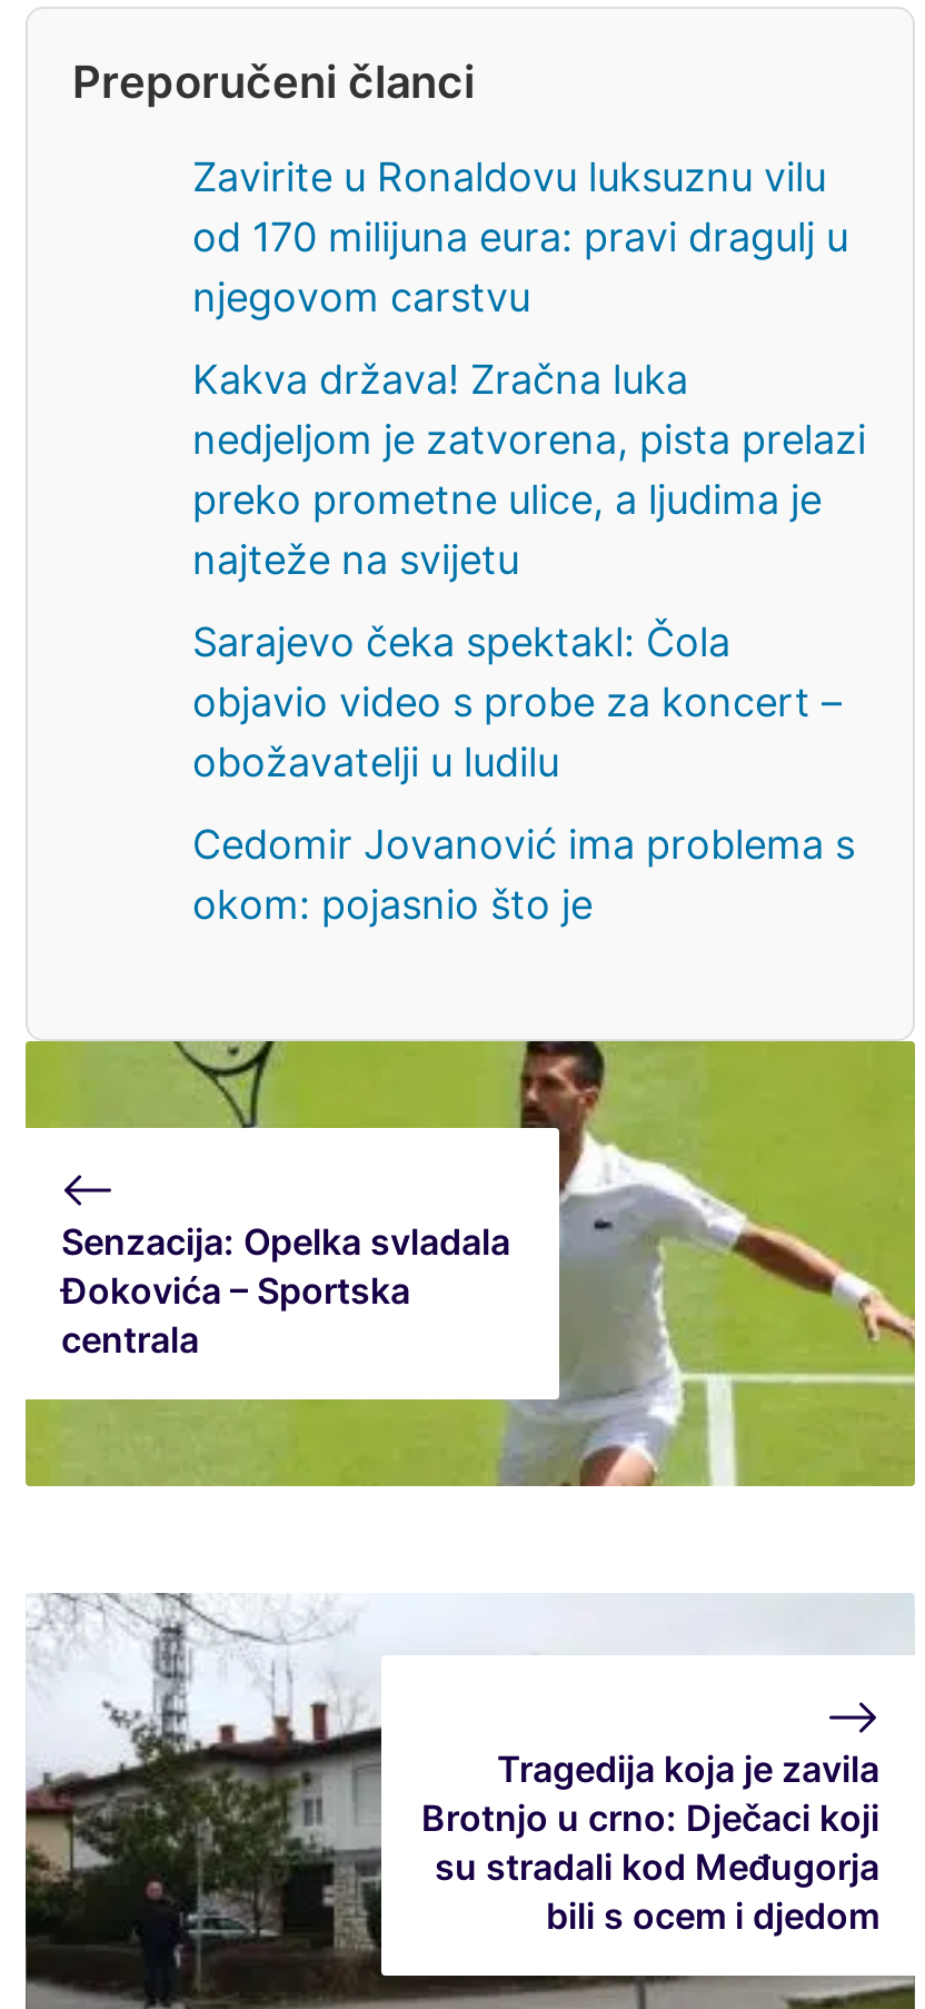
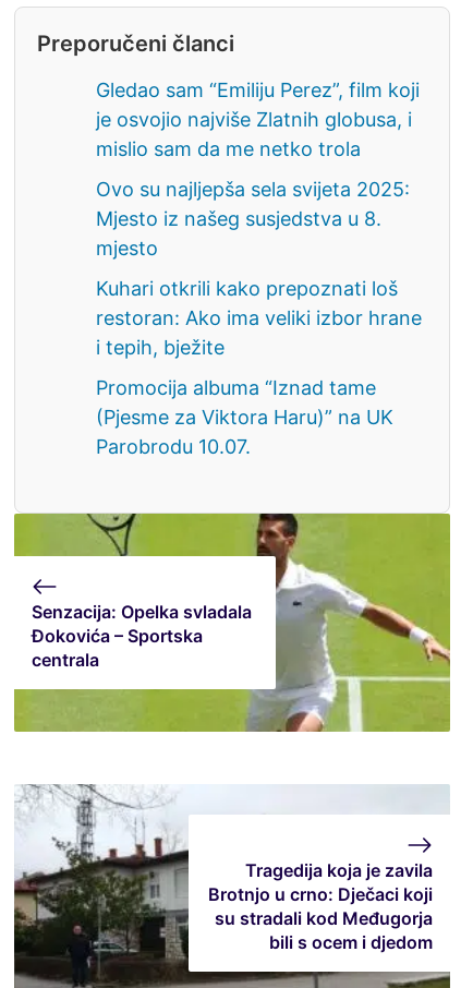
[192,154,848,321] Zavirite u Ronaldovu luksuznu vilu | od 170 milijuna eura: pravi dragulj u | njegovom carstvu -> [96,79,420,161] Gledao sam “Emiliju Perez”, film koji | je osvojio najviše Zlatnih globusa, i | mislio sam da me netko trola
[192,356,866,583] Kakva država! Zračna luka | nedjeljom je zatvorena, pista prelazi | preko prometne ulice, a ljudima je | najteže na svijetu -> [96,178,410,260] Ovo su najljepša sela svijeta 2025: | Mjesto iz našeg susjedstva u 8. | mjesto
[192,619,842,786] Sarajevo čeka spektakl: Čola | objavio video s probe za koncert – | obožavatelji u ludilu -> [96,277,422,359] Kuhari otkrili kako prepoznati loš | restoran: Ako ima veliki izbor hrane | i tepih, bježite
[192,821,855,928] Cedomir Jovanović ima problema s | okom: pojasnio što je -> [96,376,393,458] Promocija albuma “Iznad tame | (Pjesme za Viktora Haru)” na UK | Parobrodu 10.07.

